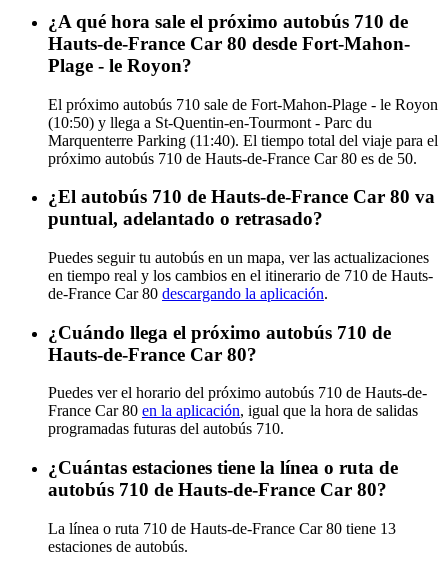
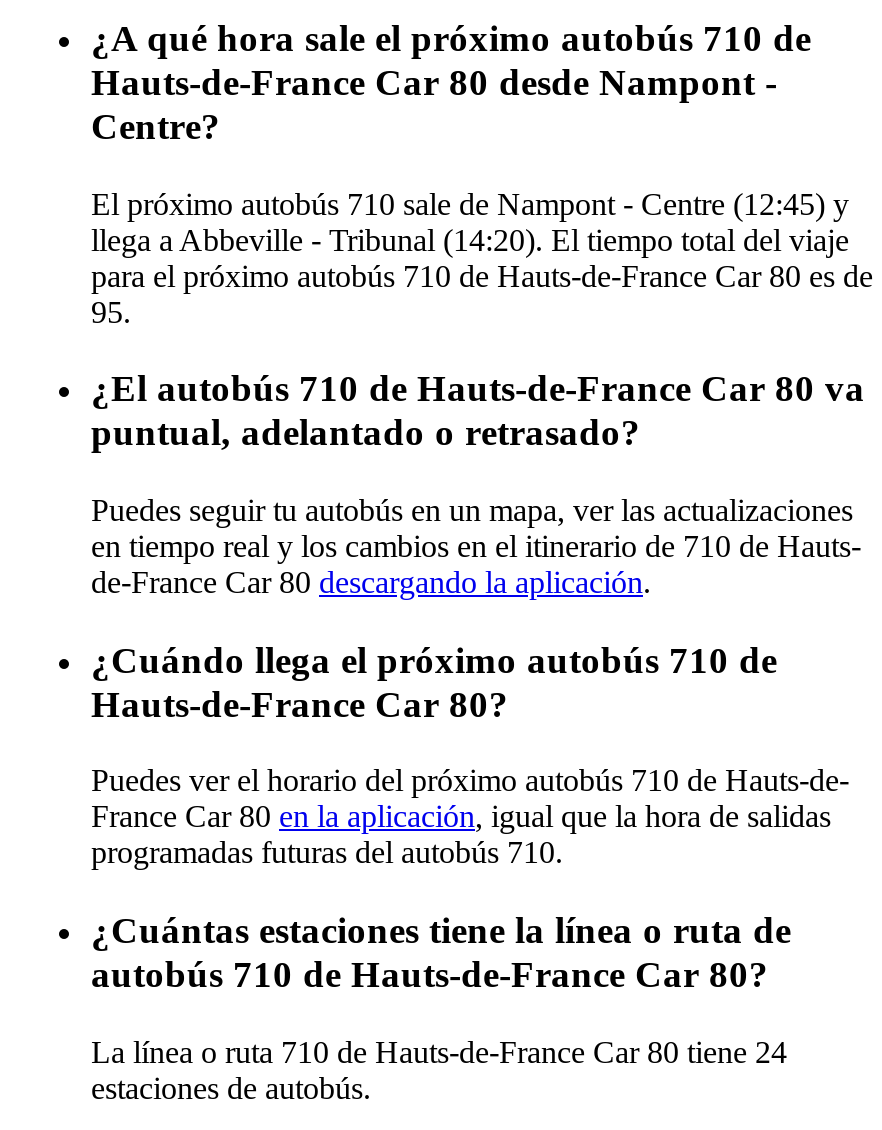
[48,33,410,76] Hauts-de-France Car 80 desde Fort-Mahon- | Plage - le Royon? -> [91,61,777,147] Hauts-de-France Car 80 desde Nampont - | Centre?
[48,95,438,166] El próximo autobús 710 sale de Fort-Mahon-Plage - le Royon | (10:50) y llega a St-Quentin-en-Tourmont - Parc du | Marquenterre Parking (11:40). El tiempo total del viaje para el | próximo autobús 710 de Hauts-de-France Car 80 es de 50. -> [91,186,873,328] El próximo autobús 710 sale de Nampont - Centre (12:45) y | llega a Abbeville - Tribunal (14:20). El tiempo total del viaje | para el próximo autobús 710 de Hauts-de-France Car 80 es de | 95.
[48,520,396,537] La línea o ruta 710 de Hauts-de-France Car 80 tiene 13 -> [91,1035,787,1069] La línea o ruta 710 de Hauts-de-France Car 80 tiene 24

